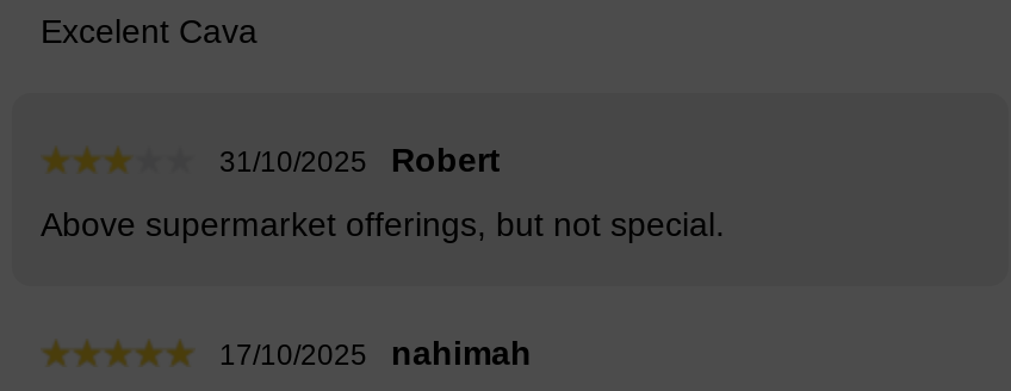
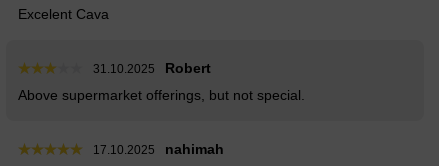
[219,141,501,179] 31/10/2025 Robert -> [93,60,211,76] 31.10.2025 Robert
[219,334,532,372] 17/10/2025 nahimah -> [93,141,224,157] 17.10.2025 nahimah

